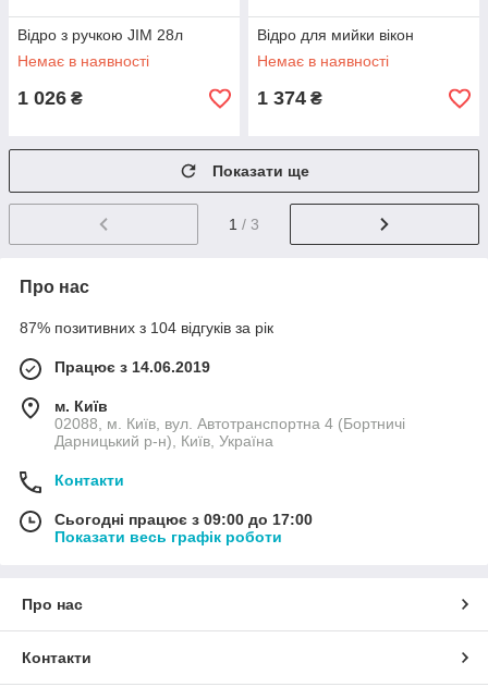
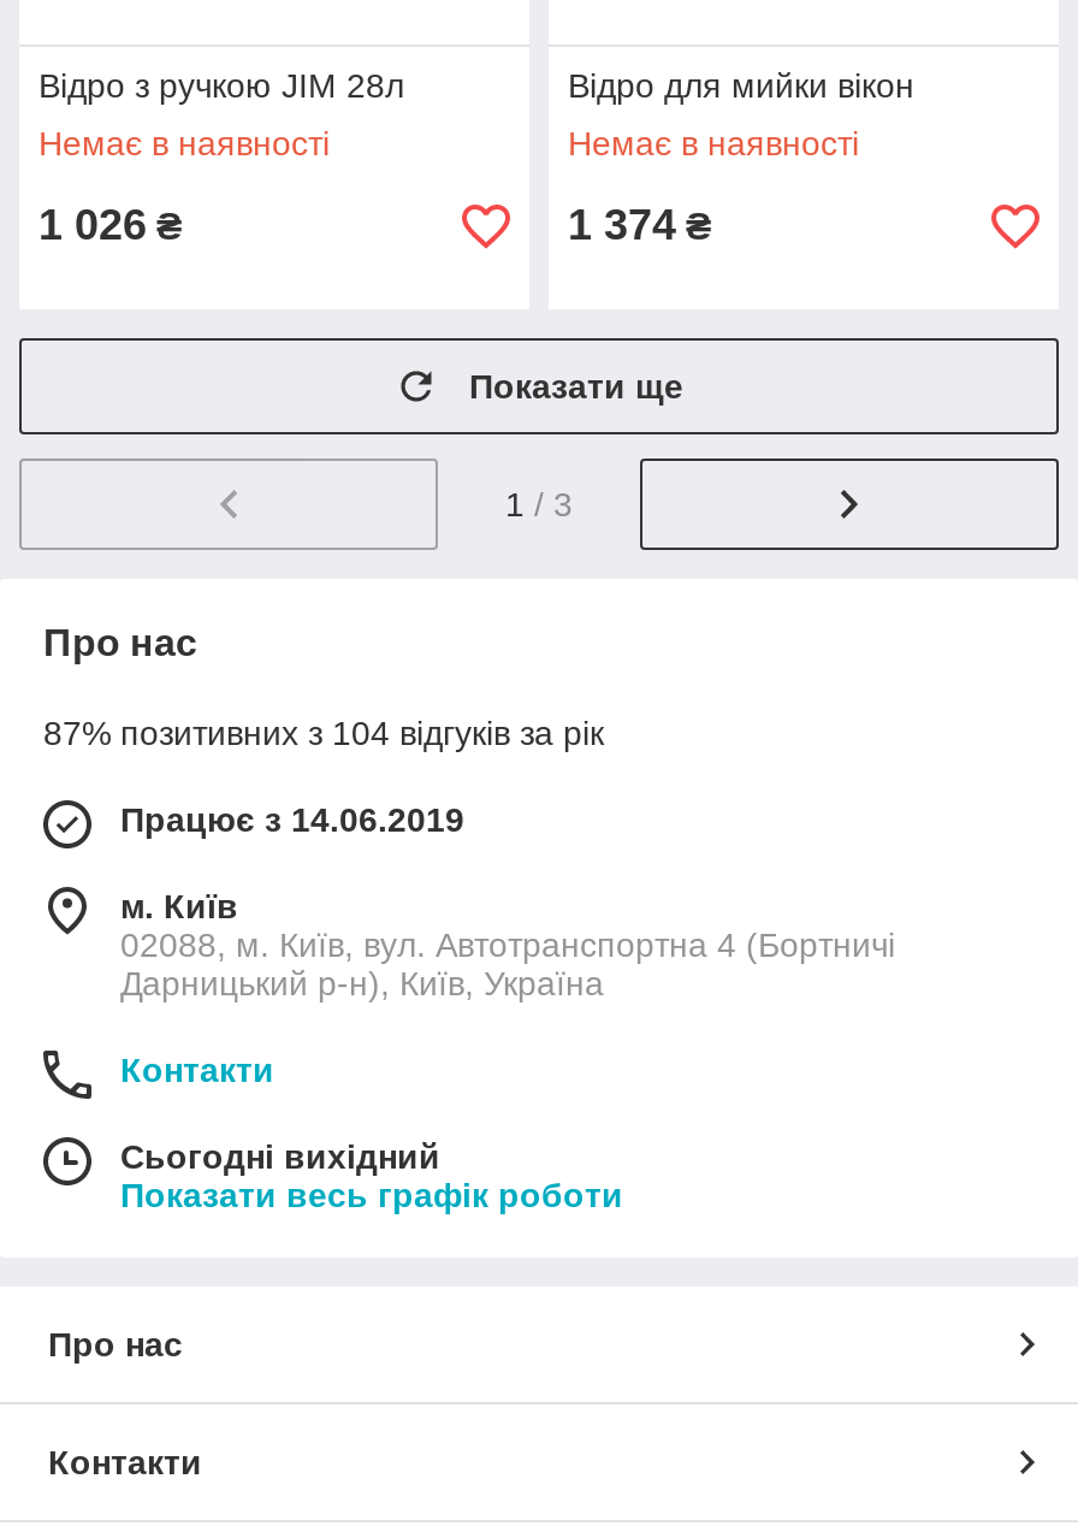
[54,511,313,528] Сьогодні працює з 09:00 до 17:00 -> [120,1137,440,1176] Сьогодні вихідний

